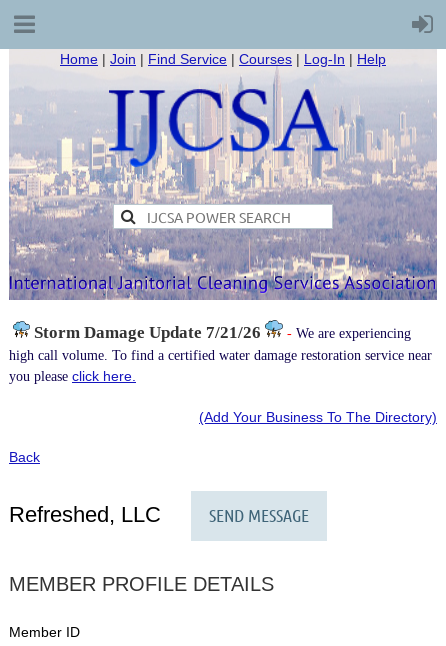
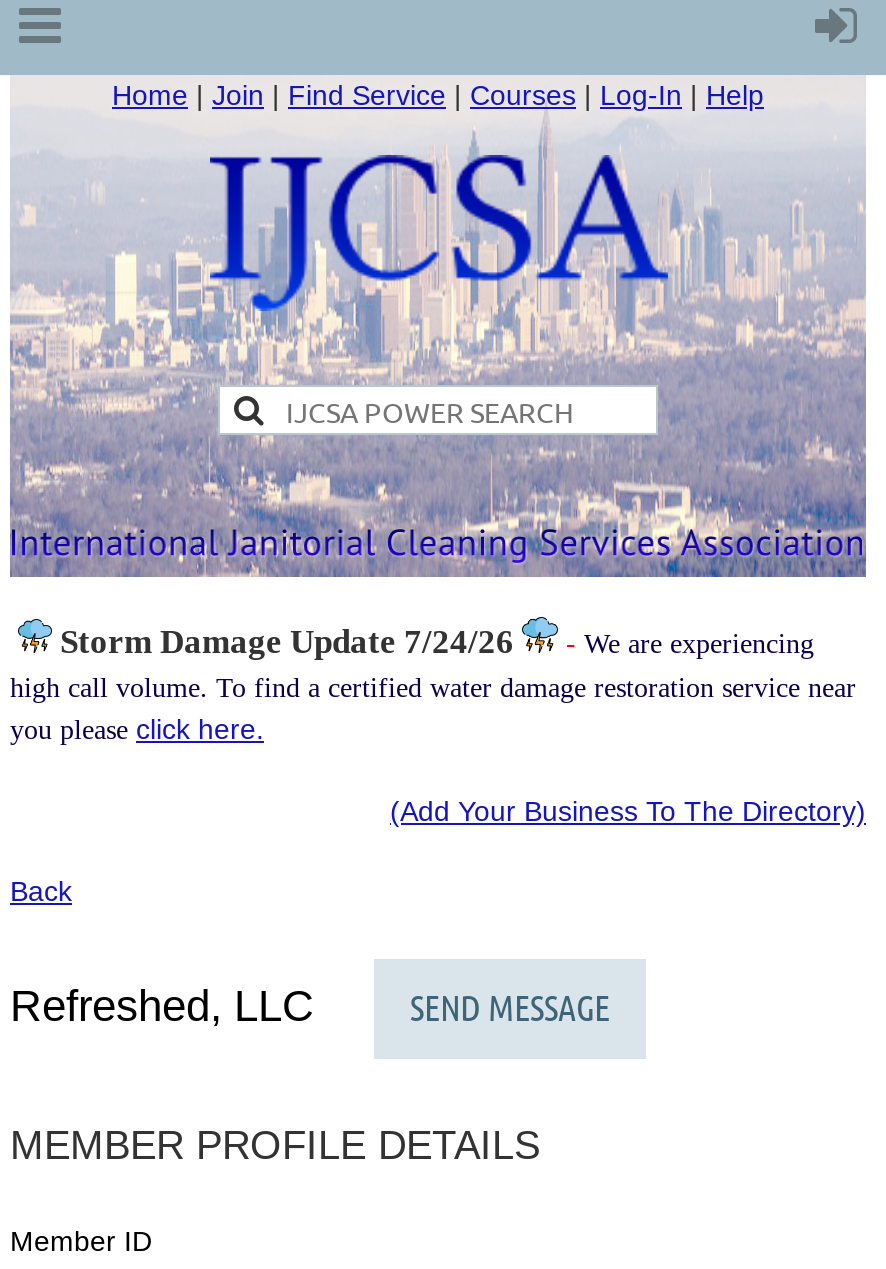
[34,323,261,342] Storm Damage Update 7/21/26 -> [60,623,514,661] Storm Damage Update 7/24/26

